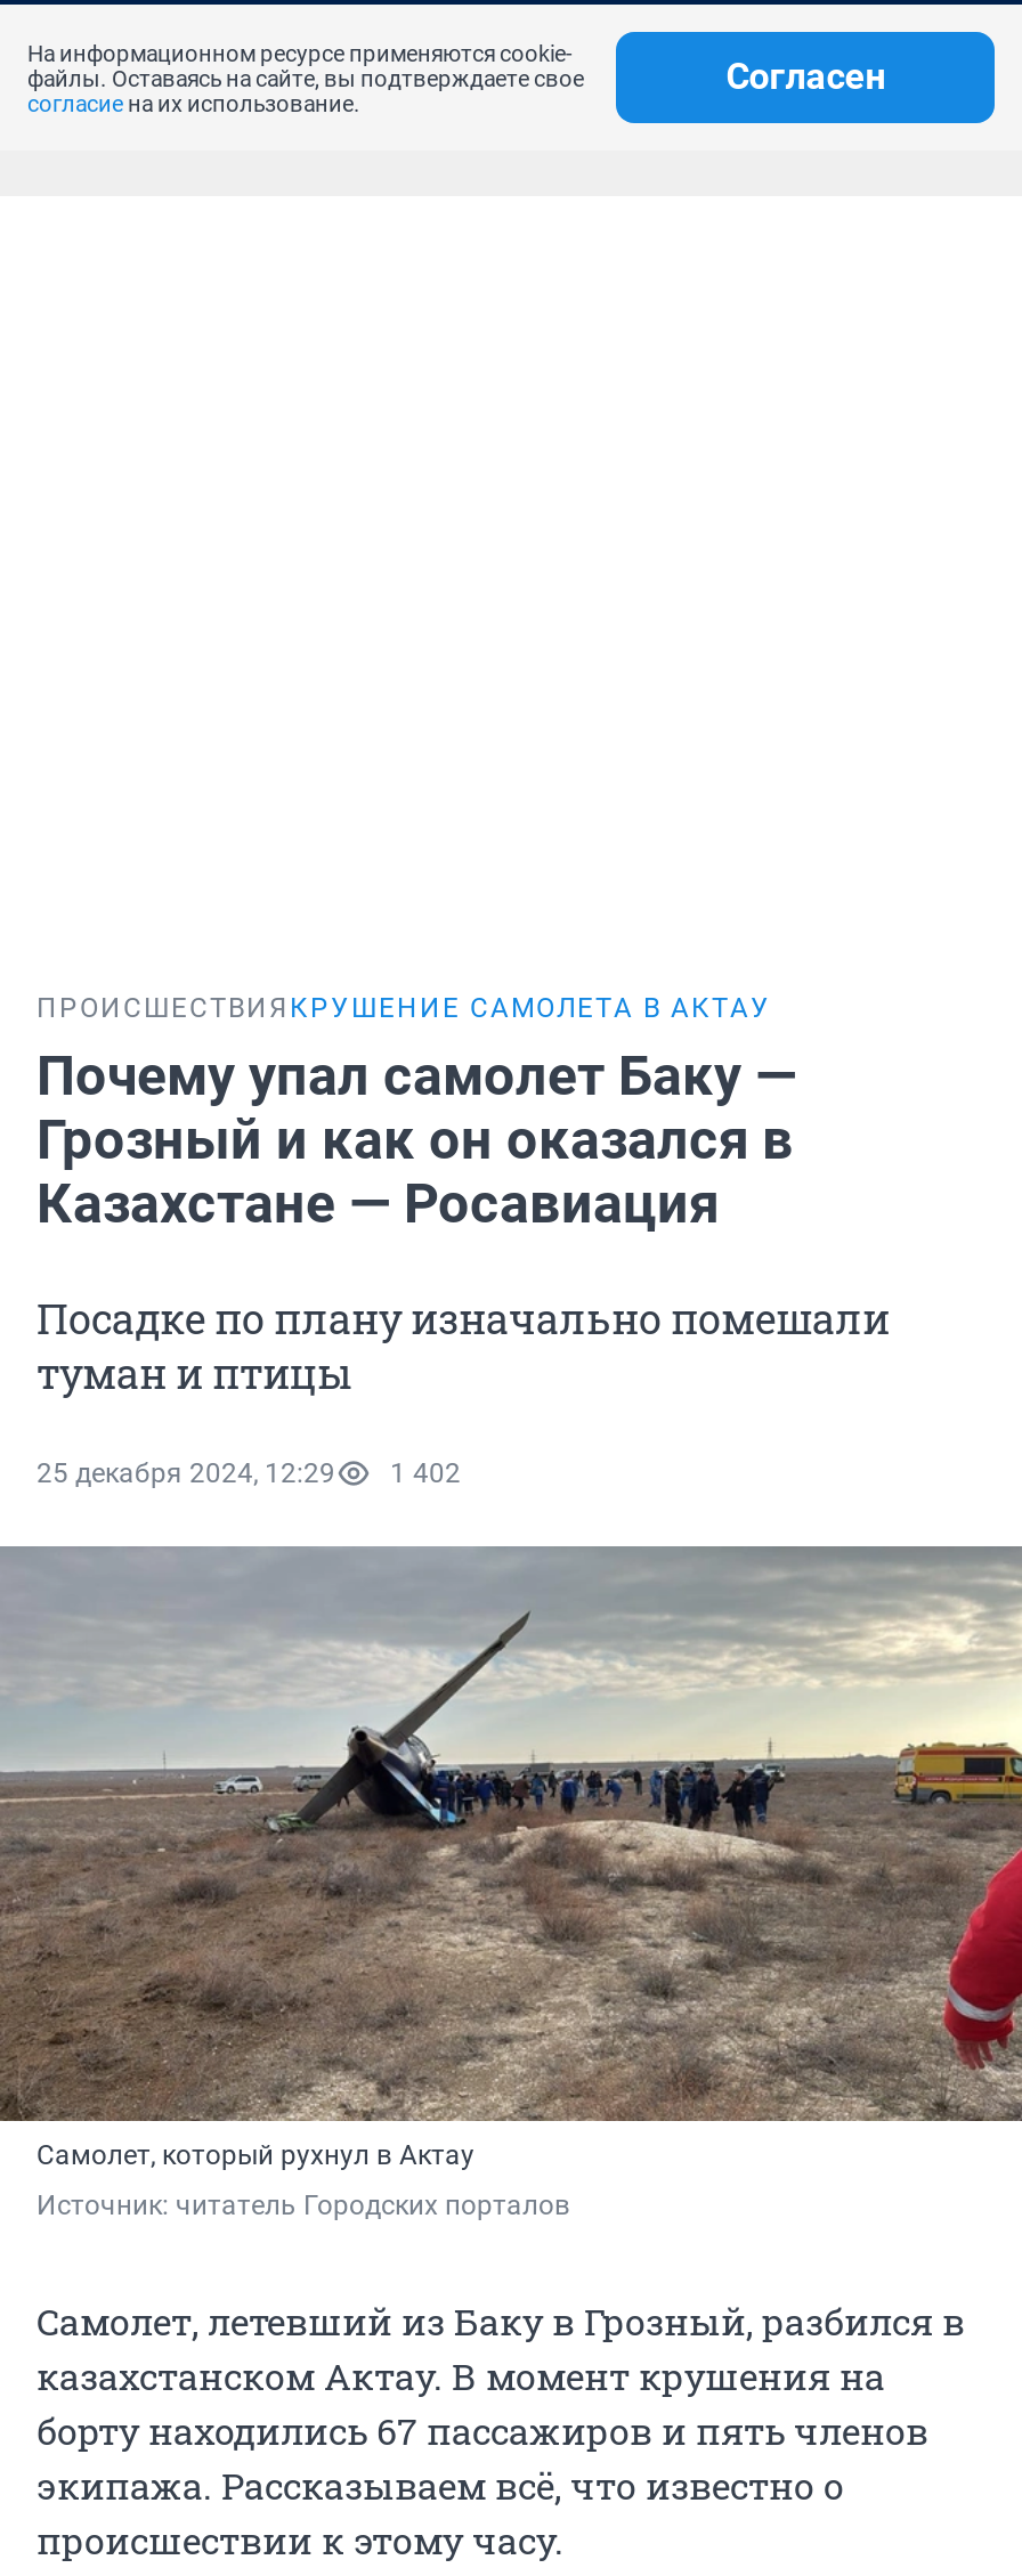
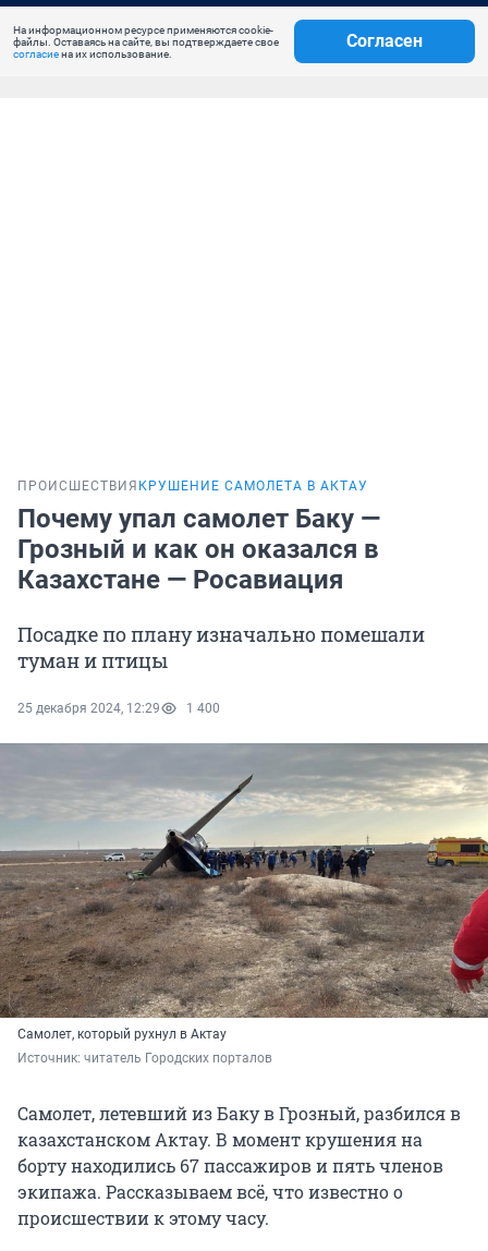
[36,1458,461,1489] 25 декабря 2024, 12:29 1 402 -> [17,701,220,716] 25 декабря 2024, 12:29 1 400

